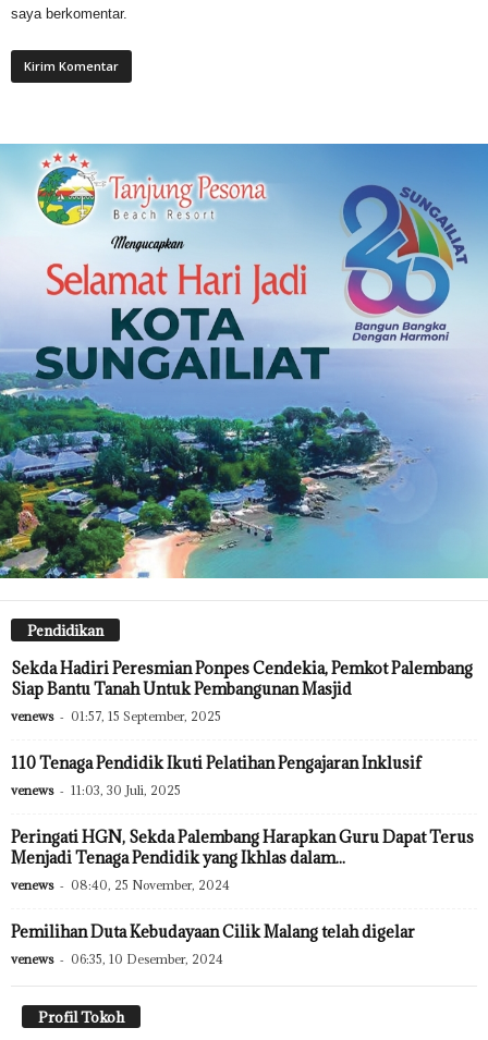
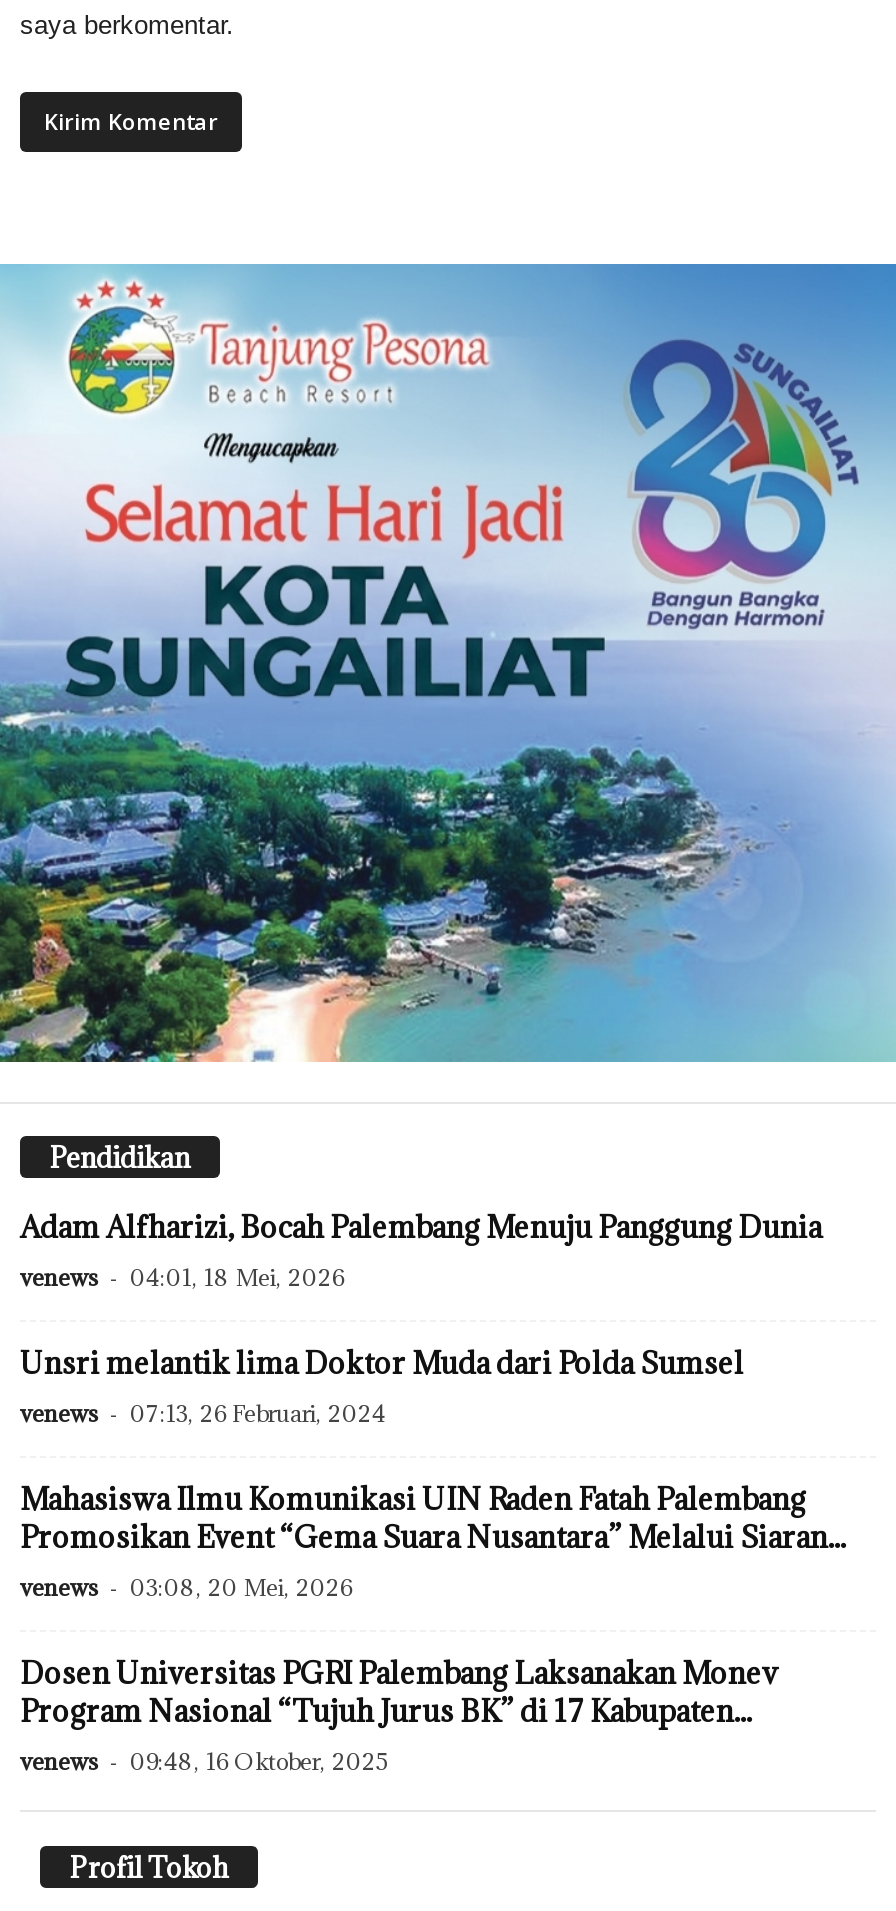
[11,658,473,725] Sekda Hadiri Peresmian Ponpes Cendekia, Pemkot Palembang | Siap Bantu Tanah Untuk Pembangunan Masjid | venews - 01:57, 15 September, 2025 -> [20,1209,822,1293] Adam Alfharizi, Bocah Palembang Menuju Panggung Dunia | venews - 04:01, 18 Mei, 2026
[11,753,422,799] 110 Tenaga Pendidik Ikuti Pelatihan Pengajaran Inklusif | venews - 11:03, 30 Juli, 2025 -> [20,1345,744,1429] Unsri melantik lima Doktor Muda dari Polda Sumsel | venews - 07:13, 26 Februari, 2024
[11,827,474,893] Peringati HGN, Sekda Palembang Harapkan Guru Dapat Terus | Menjadi Tenaga Pendidik yang Ikhlas dalam... | venews - 08:40, 25 November, 2024 -> [20,1481,846,1603] Mahasiswa Ilmu Komunikasi UIN Raden Fatah Palembang | Promosikan Event “Gema Suara Nusantara” Melalui Siaran... | venews - 03:08, 20 Mei, 2026
[11,922,415,967] Pemilihan Duta Kebudayaan Cilik Malang telah digelar | venews - 06:35, 10 Desember, 2024 -> [20,1655,778,1777] Dosen Universitas PGRI Palembang Laksanakan Monev | Program Nasional “Tujuh Jurus BK” di 17 Kabupaten... | venews - 09:48, 16 Oktober, 2025

